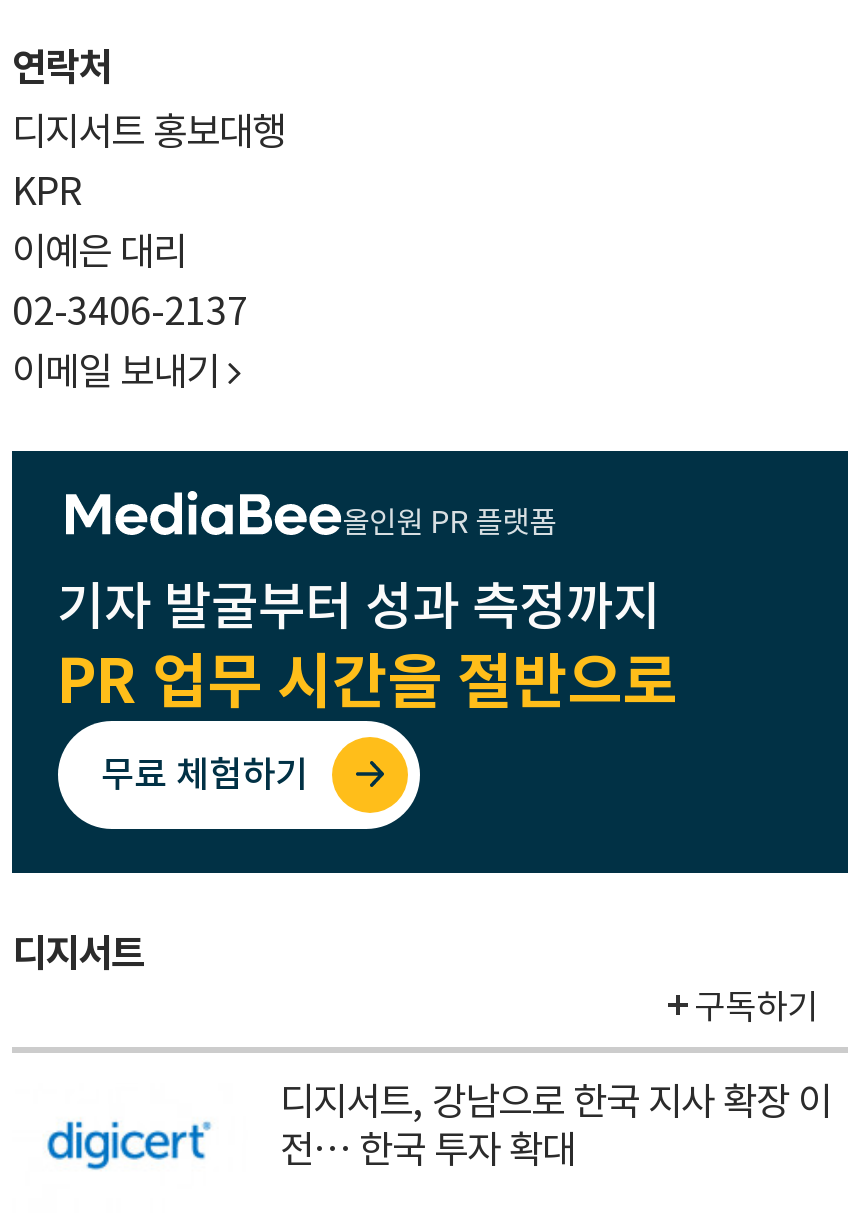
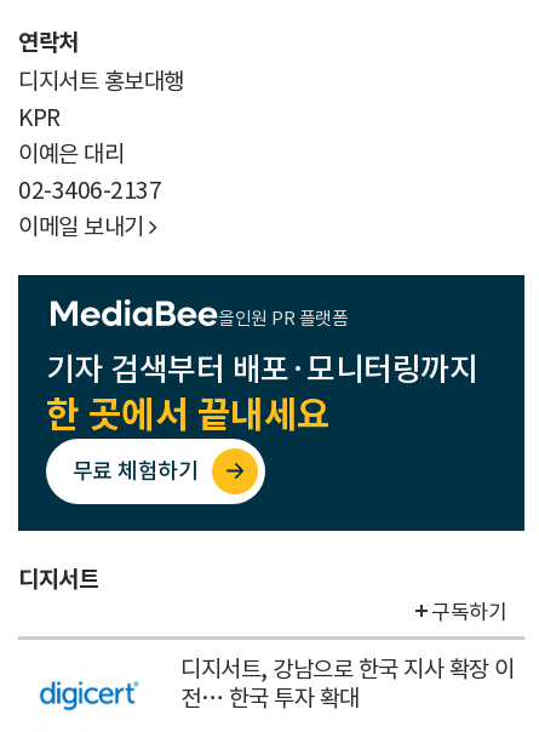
[57,572,677,718] 기자 발굴부터 성과 측정까지 | PR 업무 시간을 절반으로 -> [45,348,477,437] 기자 검색부터 배포·모니터링까지 | 한 곳에서 끝내세요

